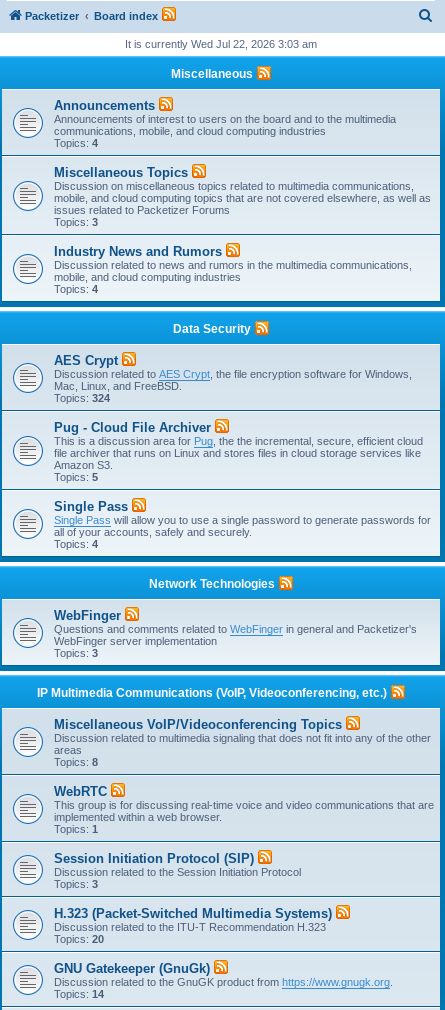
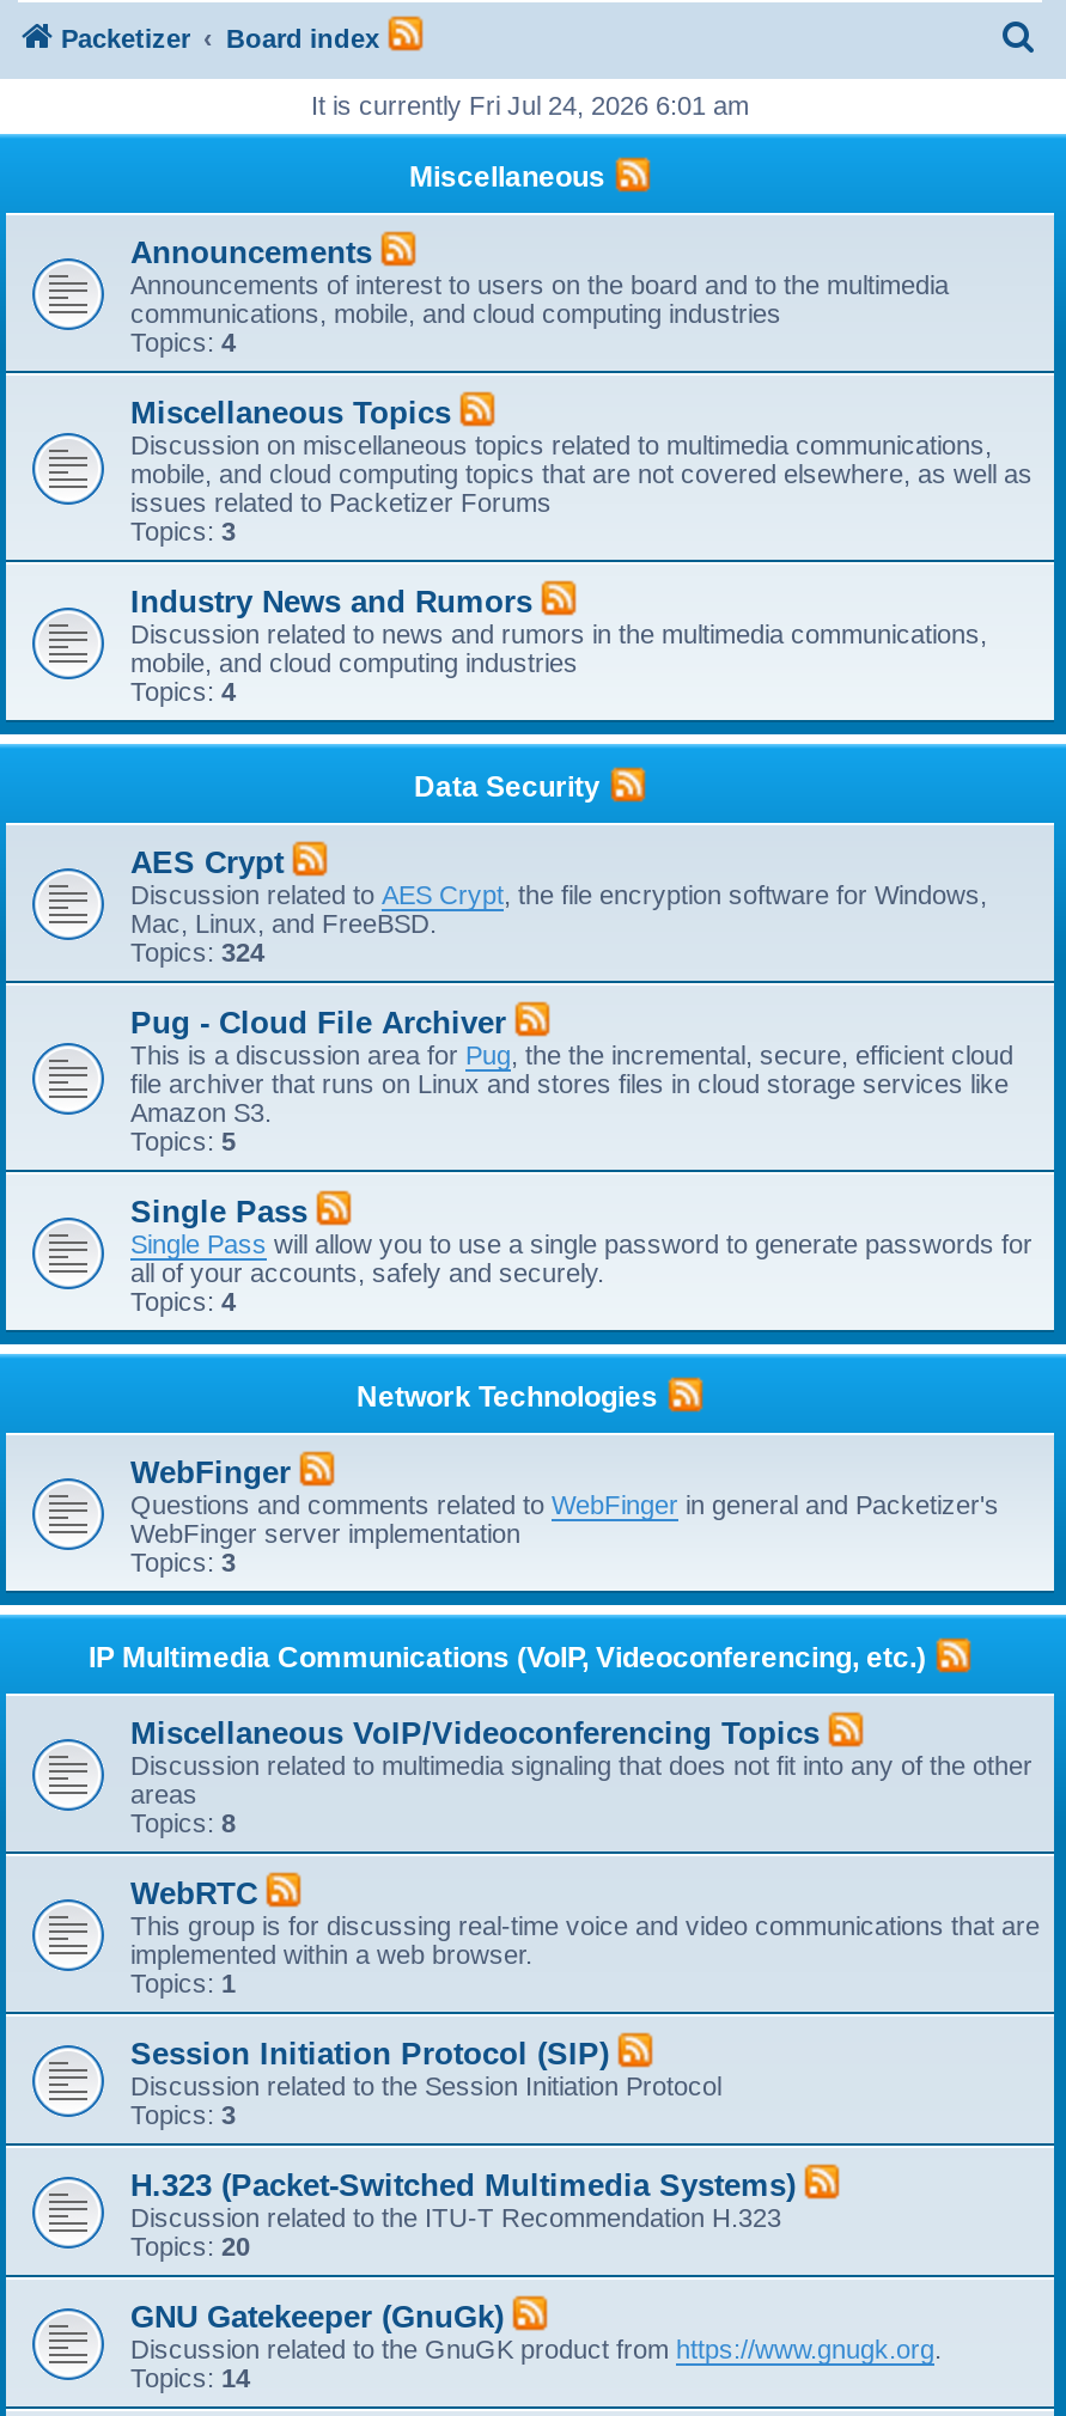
[125,38,317,50] It is currently Wed Jul 22, 2026 3:03 am -> [311,91,749,120] It is currently Fri Jul 24, 2026 6:01 am

